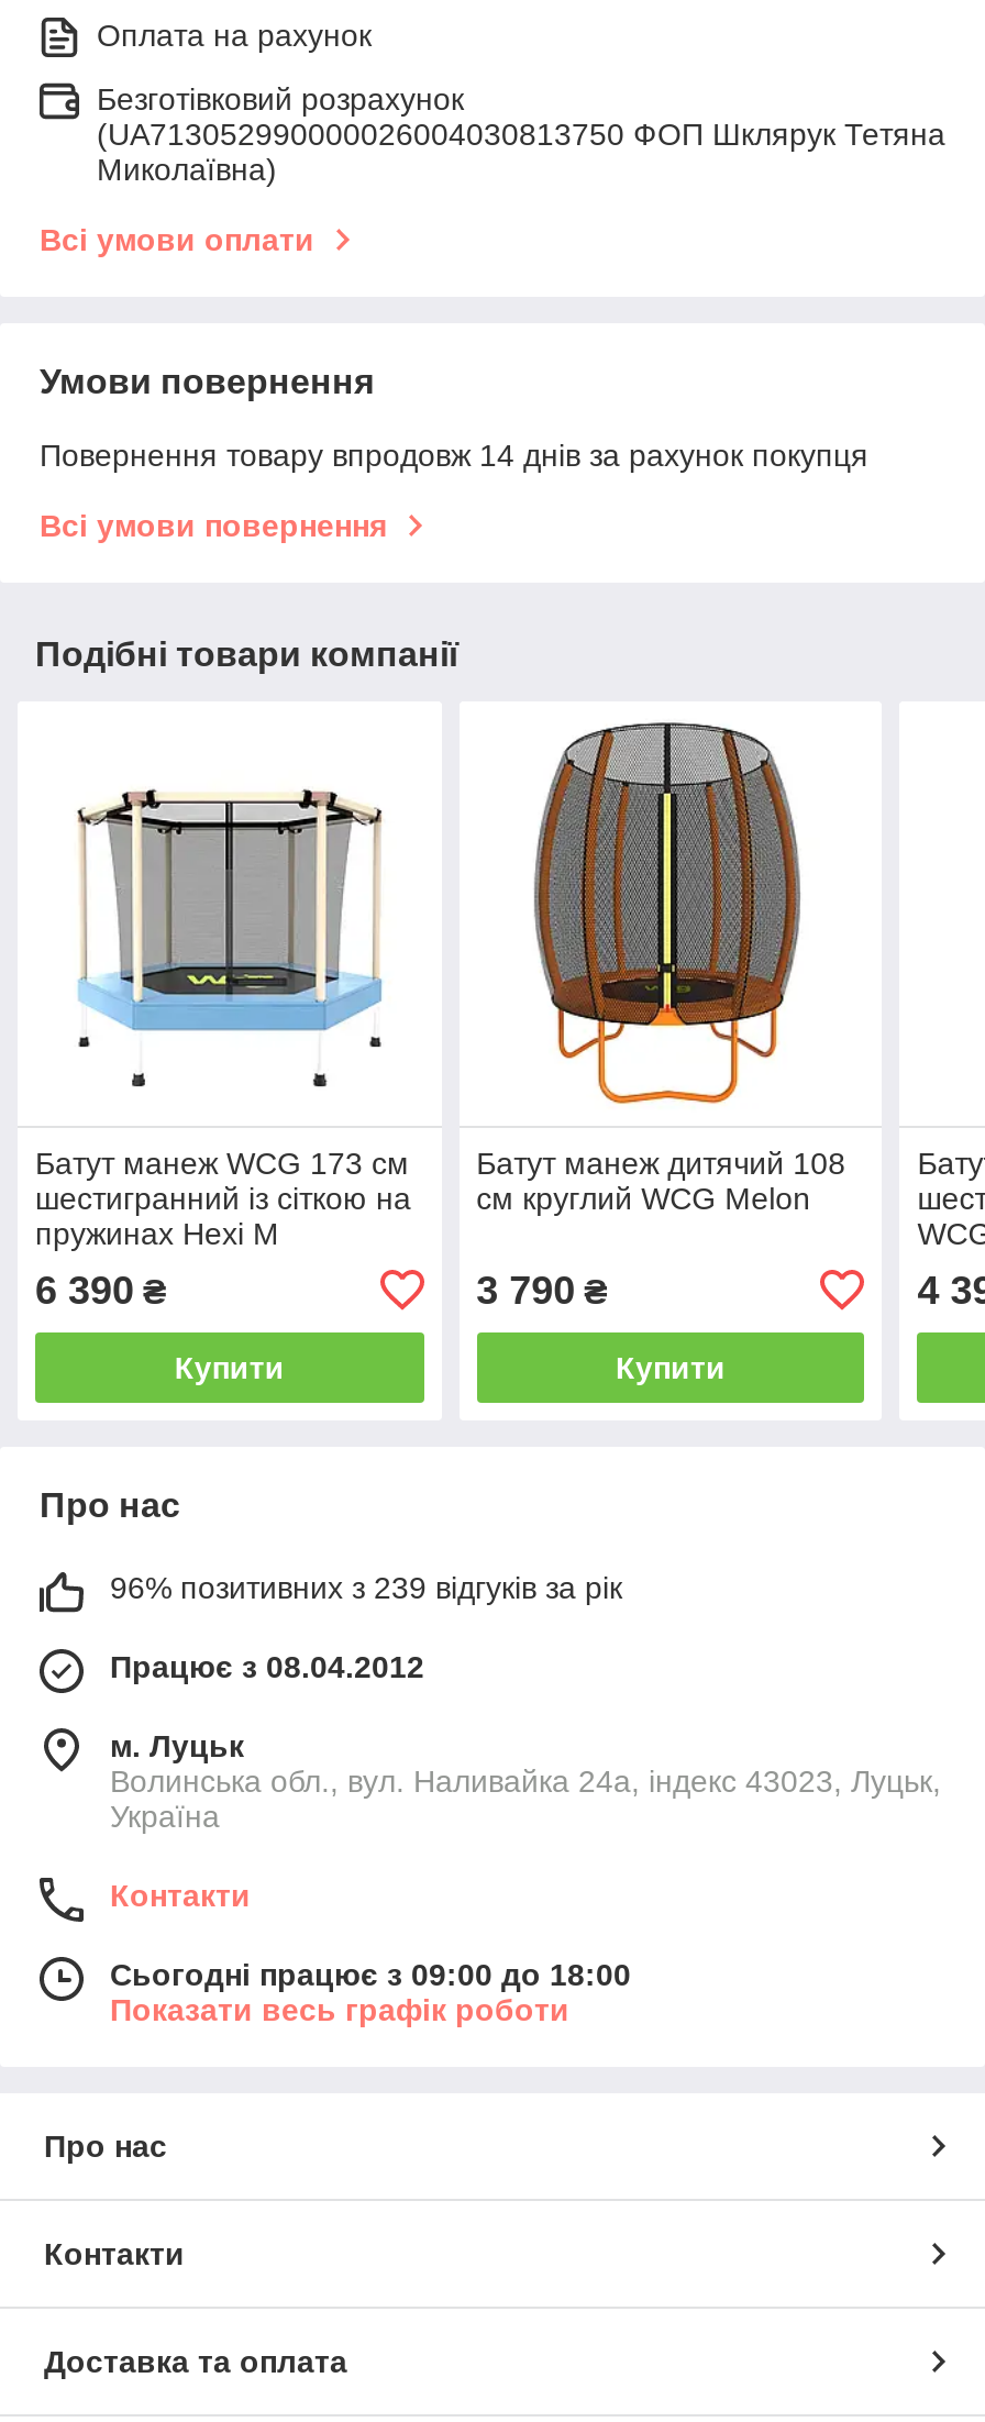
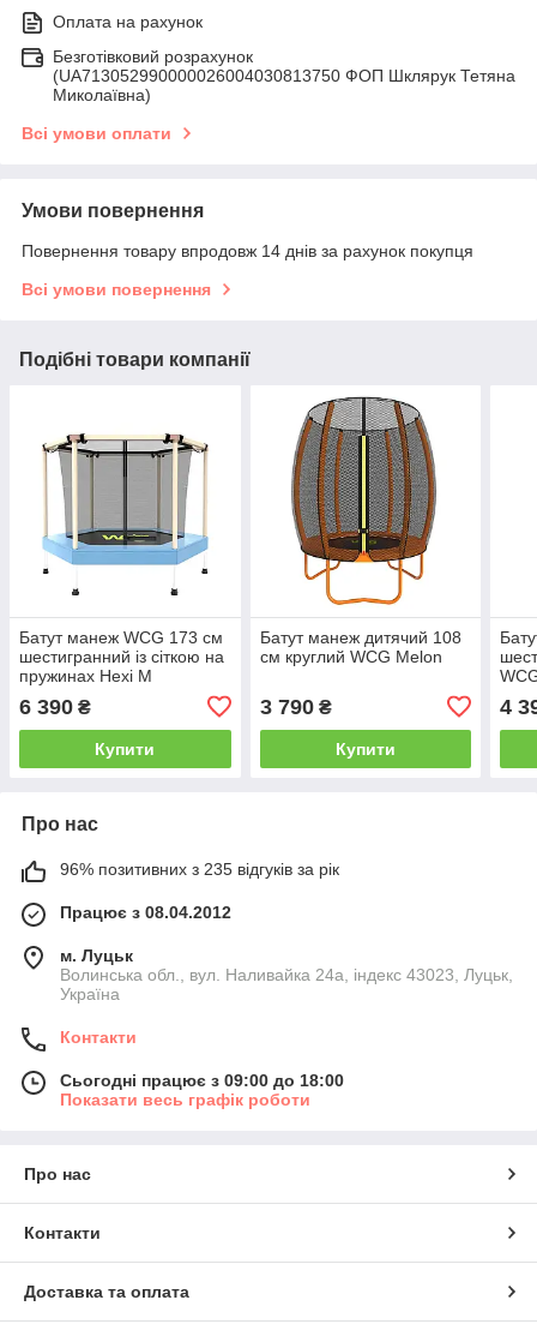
[110,1570,622,1605] 96% позитивних з 239 відгуків за рік -> [60,859,339,878] 96% позитивних з 235 відгуків за рік

